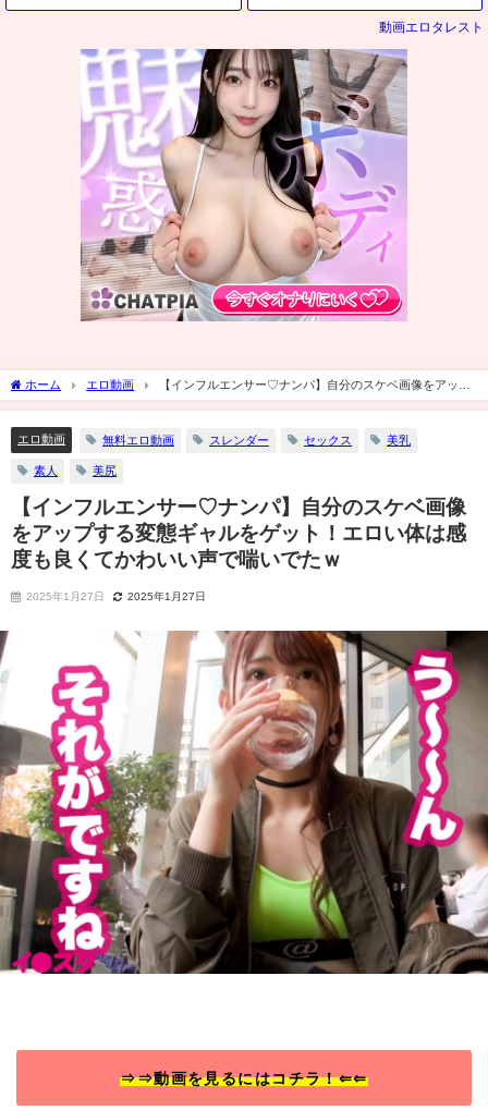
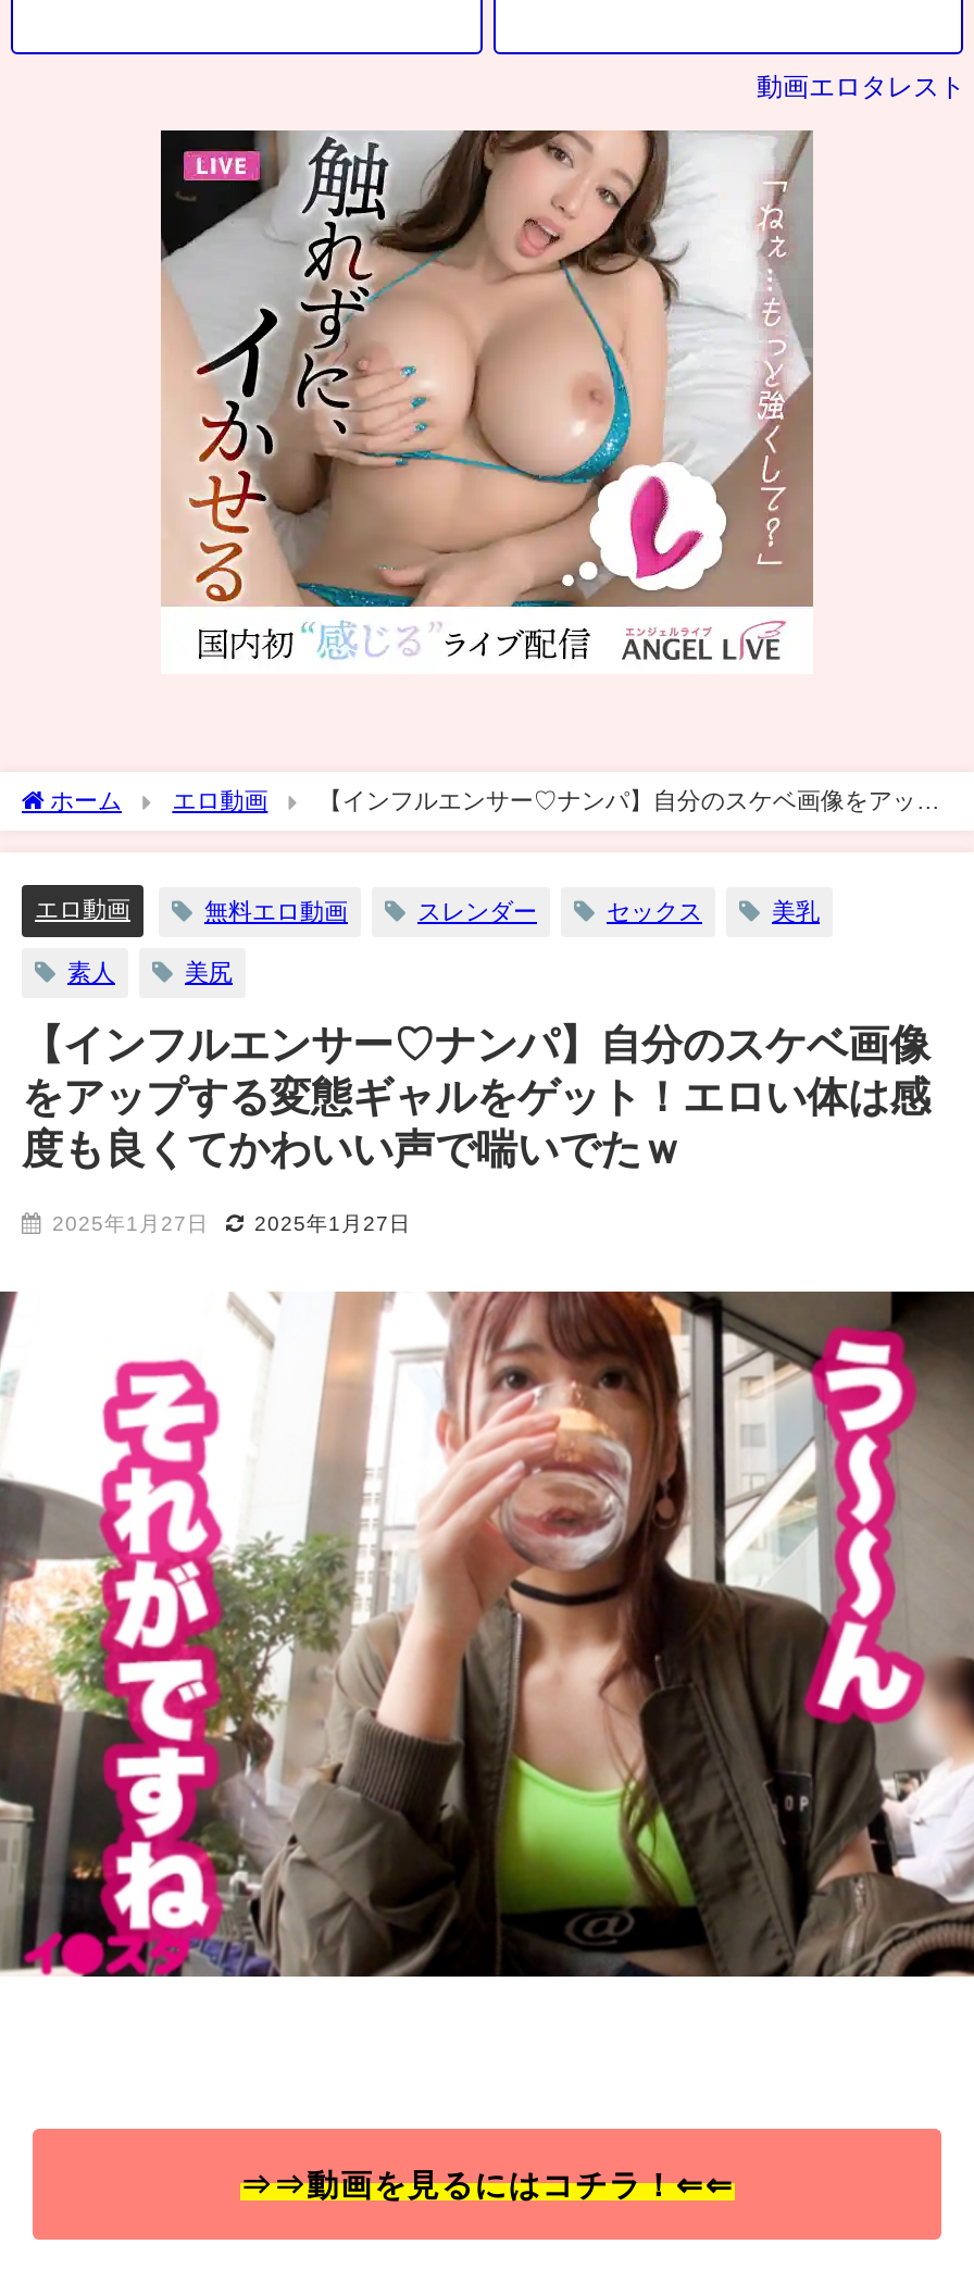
[80,48,407,322] [image] -> [159,128,815,674] [image]

